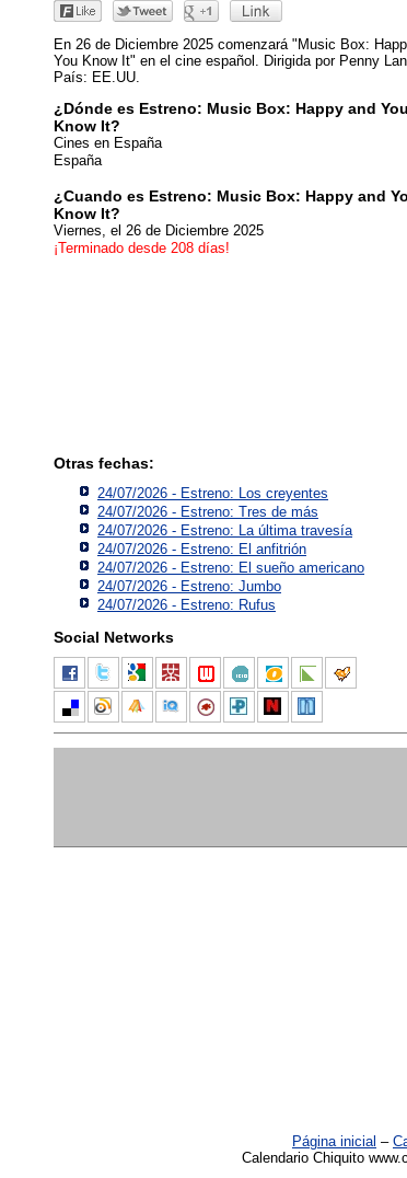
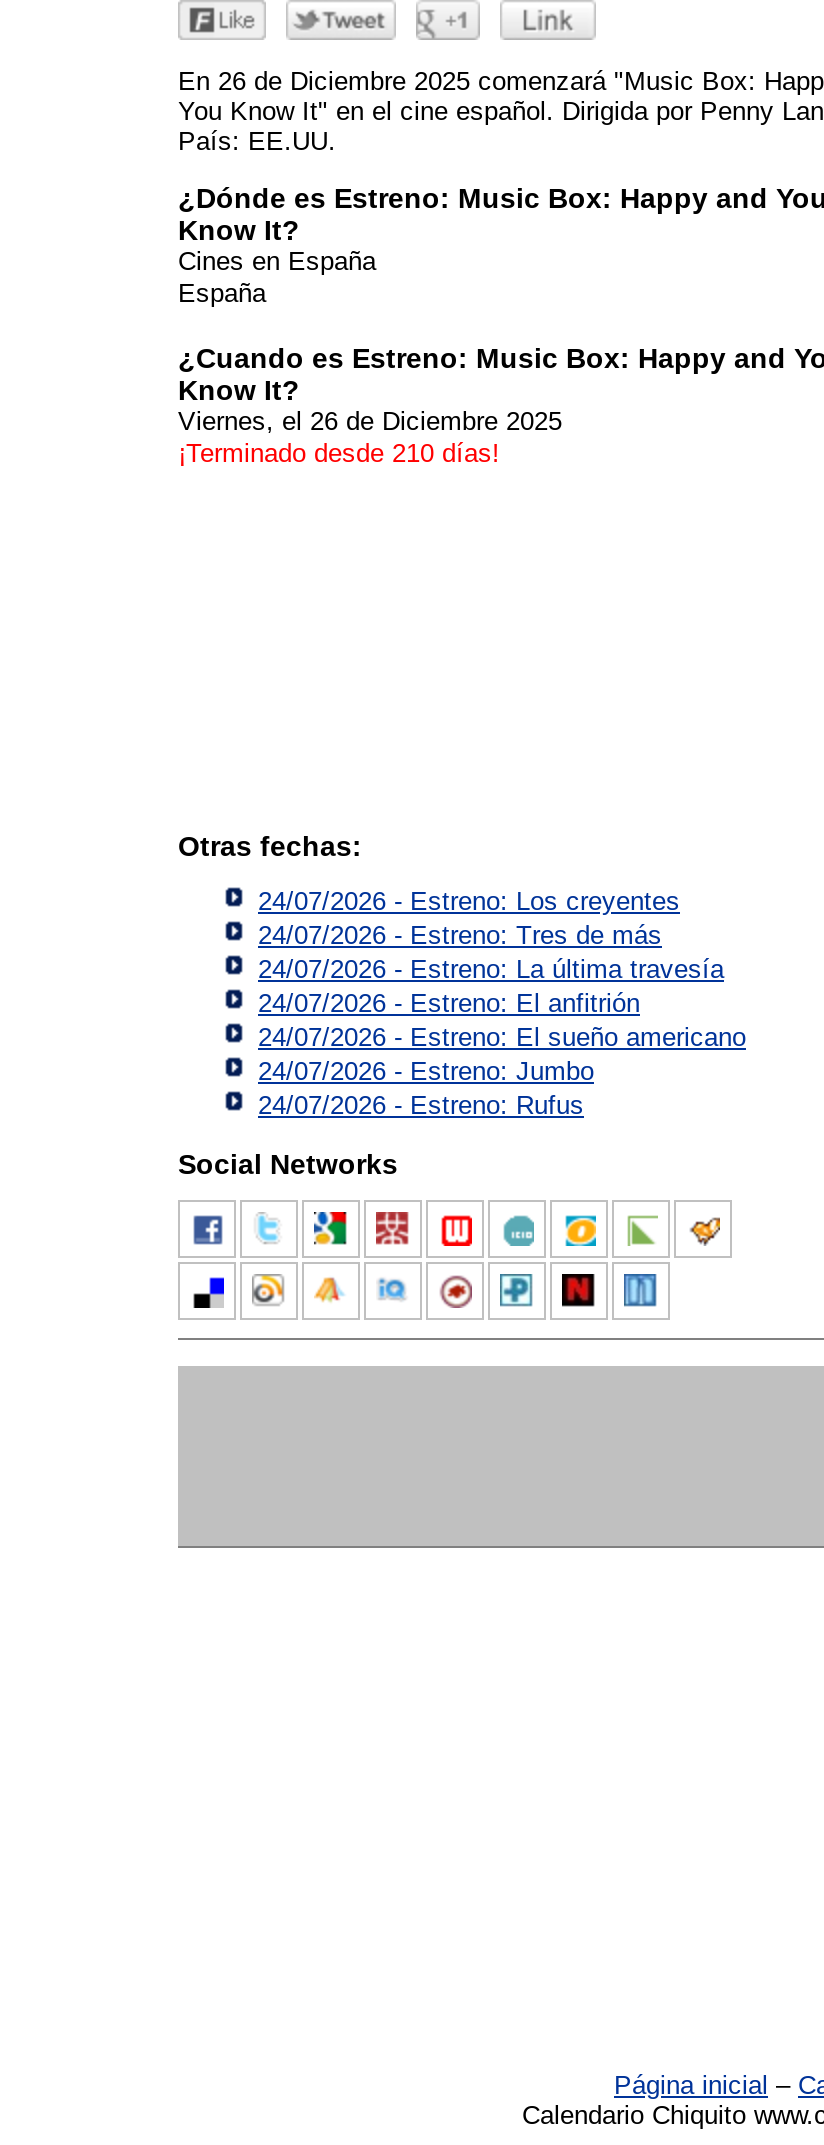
[54,240,230,256] ¡Terminado desde 208 días! -> [178,438,500,468] ¡Terminado desde 210 días!

